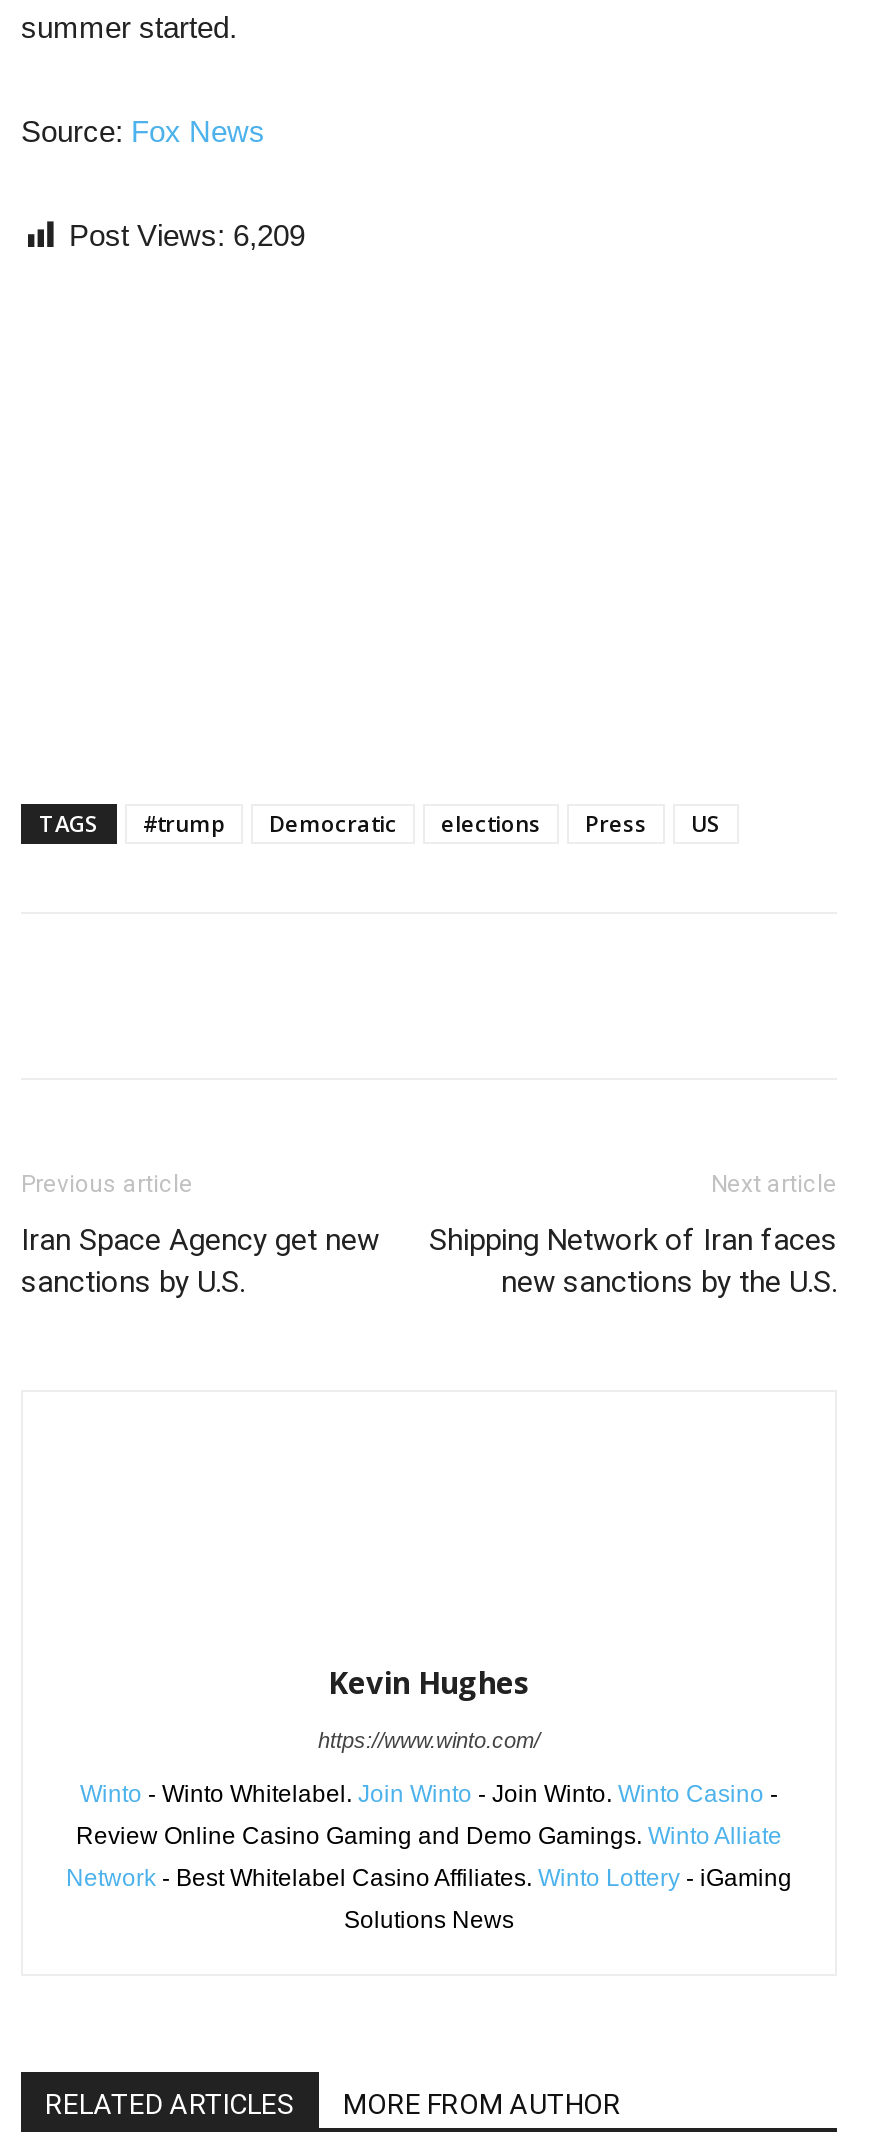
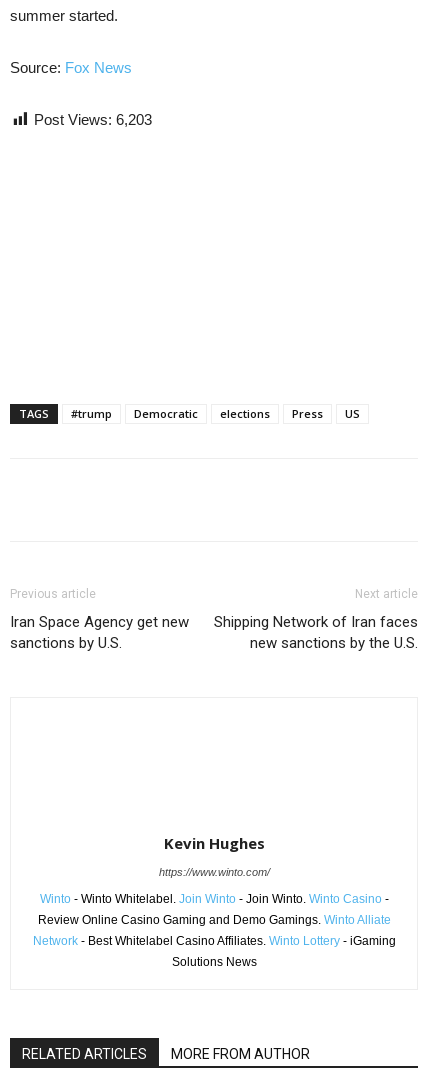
[69,218,305,252] Post Views: 6,209 -> [34,111,152,128] Post Views: 6,203

